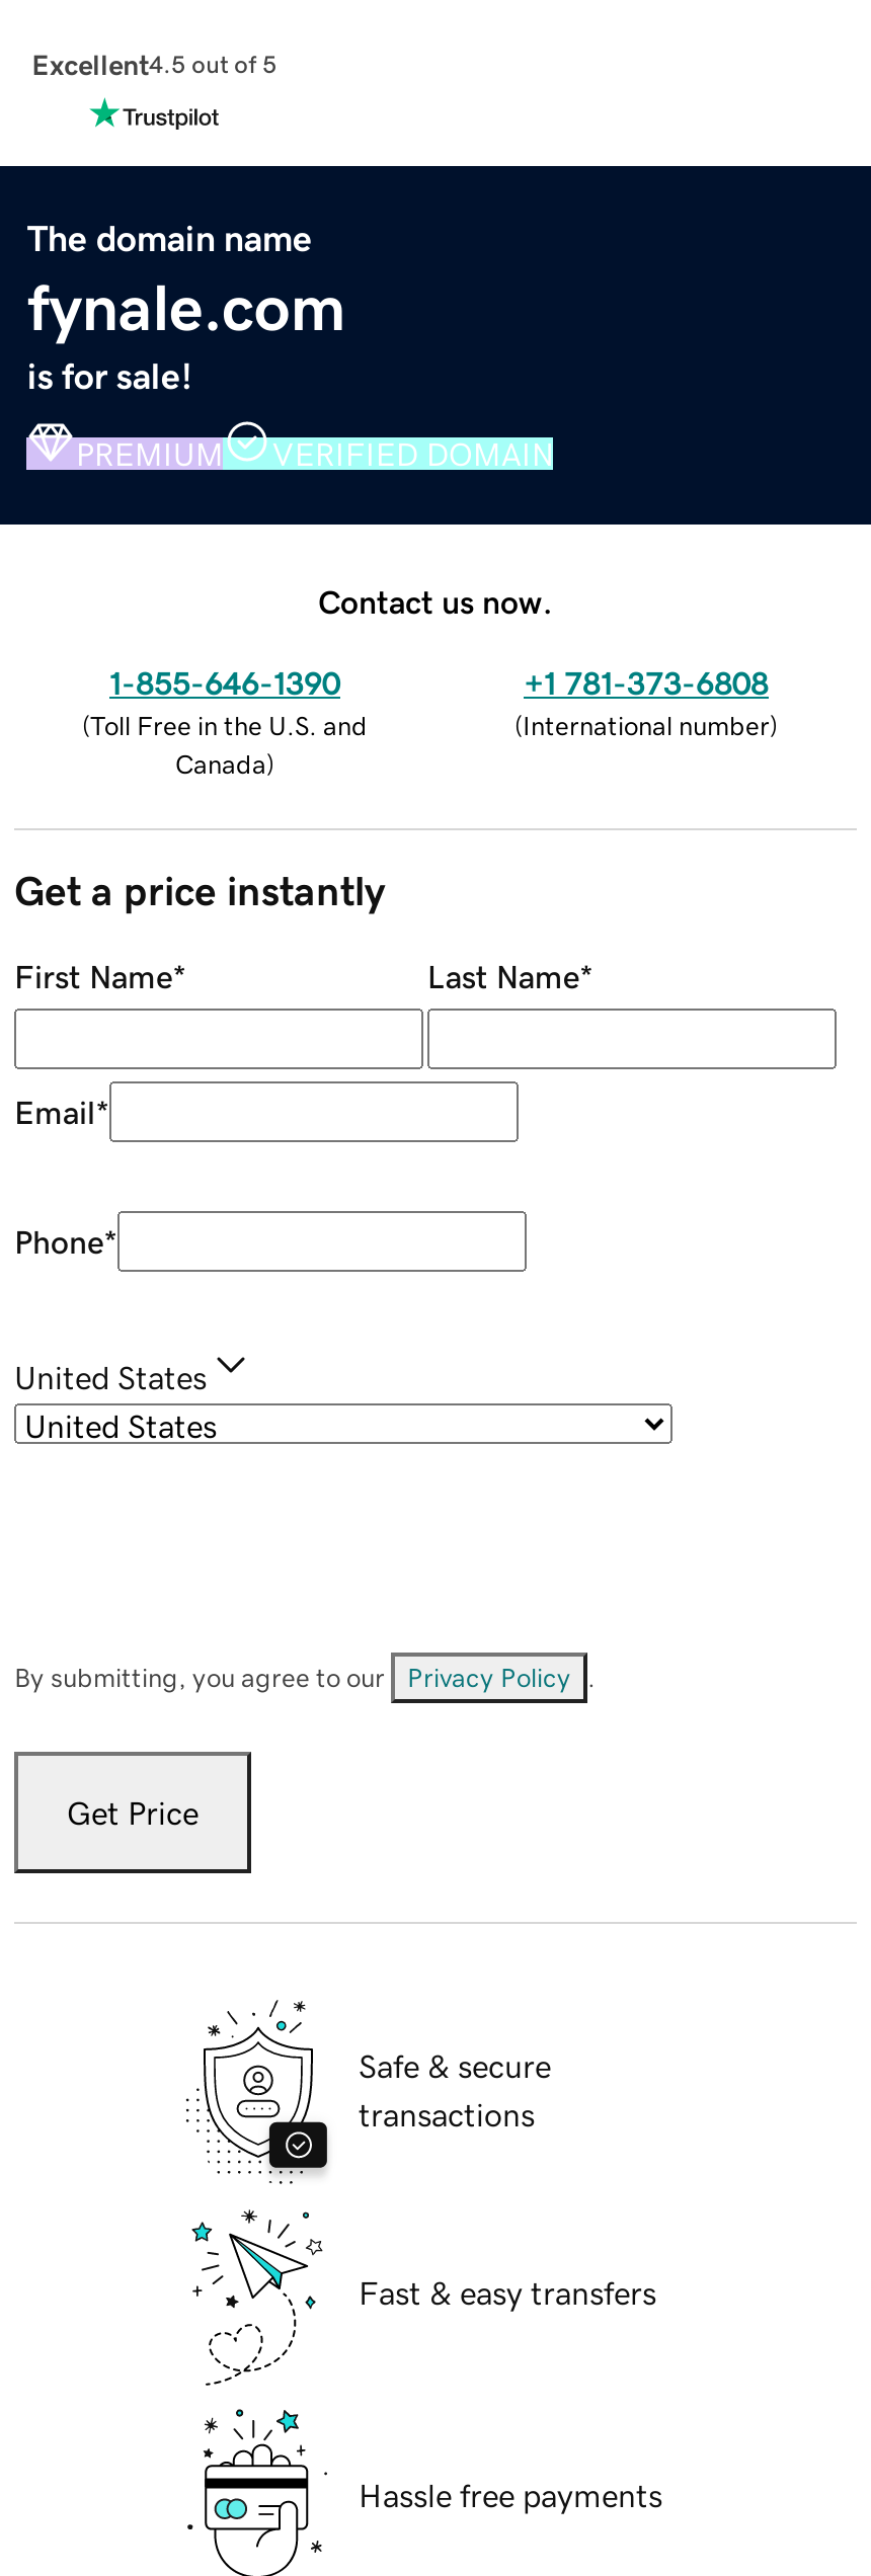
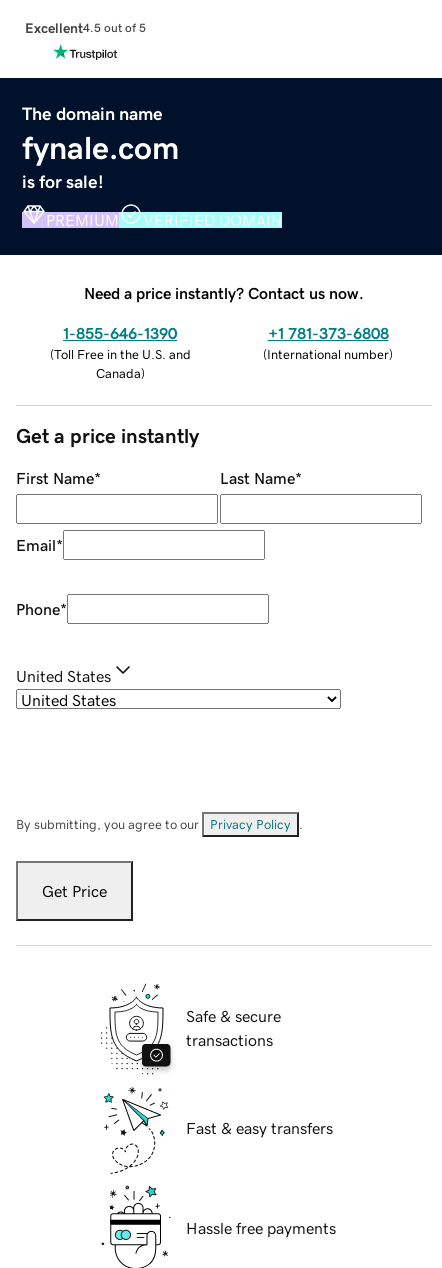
[318,584,553,617] Contact us now. -> [84,285,364,301] Need a price instantly? Contact us now.

